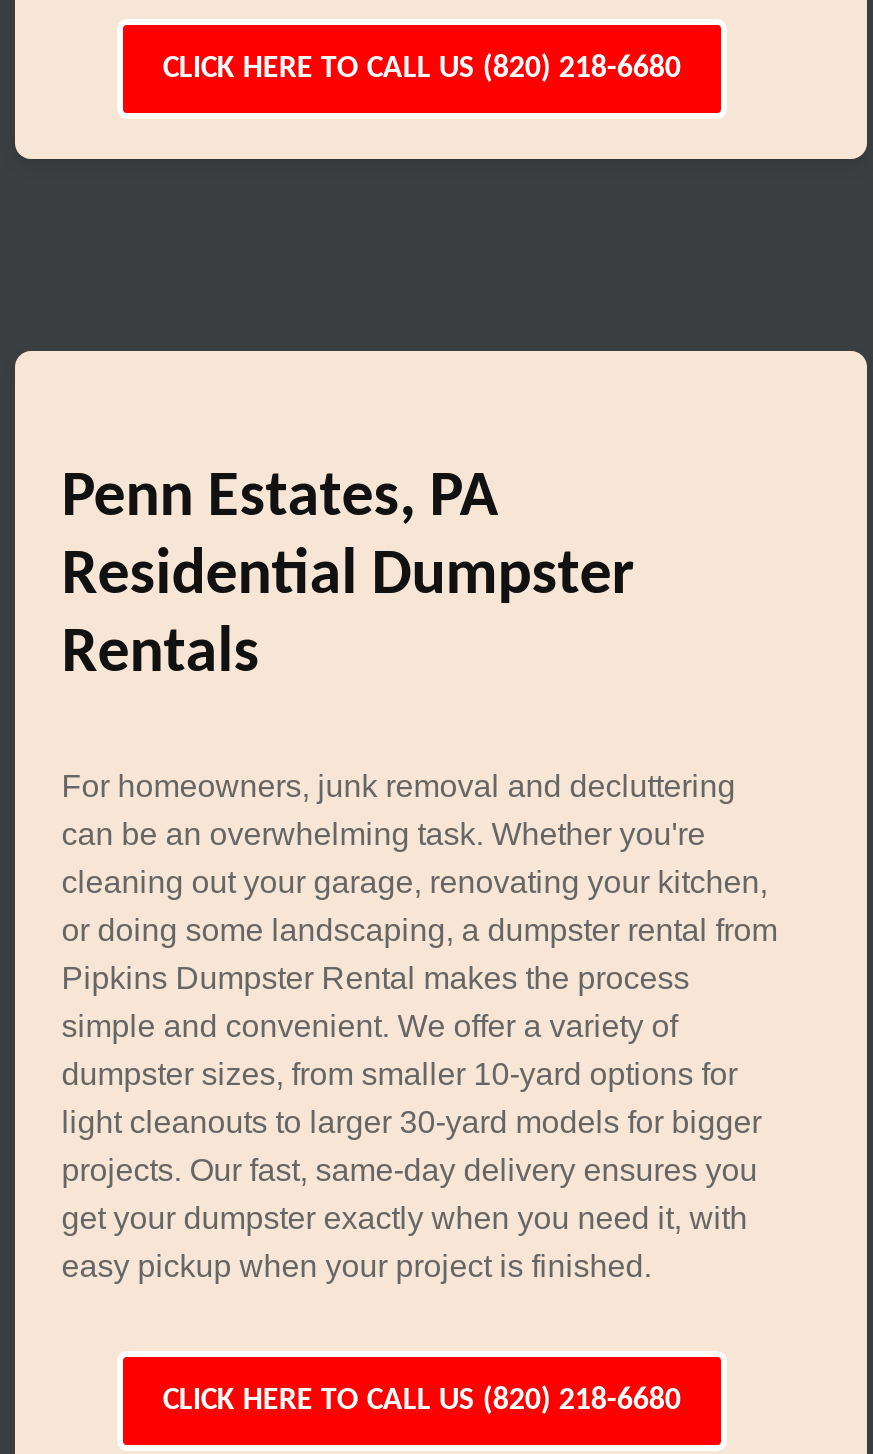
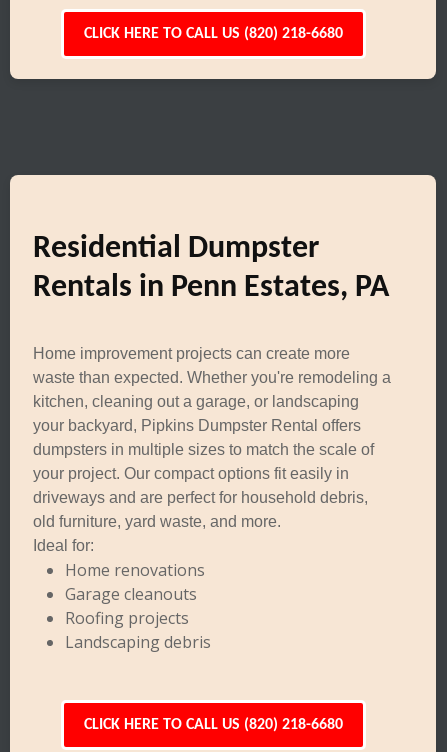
[61,467,497,531] Penn Estates, PA -> none
moved [61,545,633,609] -> [33,233,319,265]: Residential Dumpster
[61,623,259,687] Rentals -> [33,272,389,304] Rentals in Penn Estates, PA
[61,769,777,1283] For homeowners, junk removal and decluttering | can be an overwhelming task. Whether you're | cleaning out your garage, renovating your kitchen, | or doing some landscaping, a dumpster rental from | Pipkins Dumpster Rental makes the process | simple and convenient. We offer a variety of | dumpster sizes, from smaller 10-yard options for | light cleanouts to larger 30-yard models for bigger | projects. Our fast, same-day delivery ensures you | get your dumpster exactly when you need it, with | easy pickup when your project is finished. -> [33,345,391,653] Home improvement projects can create more | waste than expected. Whether you're remodeling a | kitchen, cleaning out a garage, or landscaping | your backyard, Pipkins Dumpster Rental offers | dumpsters in multiple sizes to match the scale of | your project. Our compact options fit easily in | driveways and are perfect for household debris, | old furniture, yard waste, and more. | Ideal for: | Home renovations | Garage cleanouts | Roofing projects | Landscaping debris

